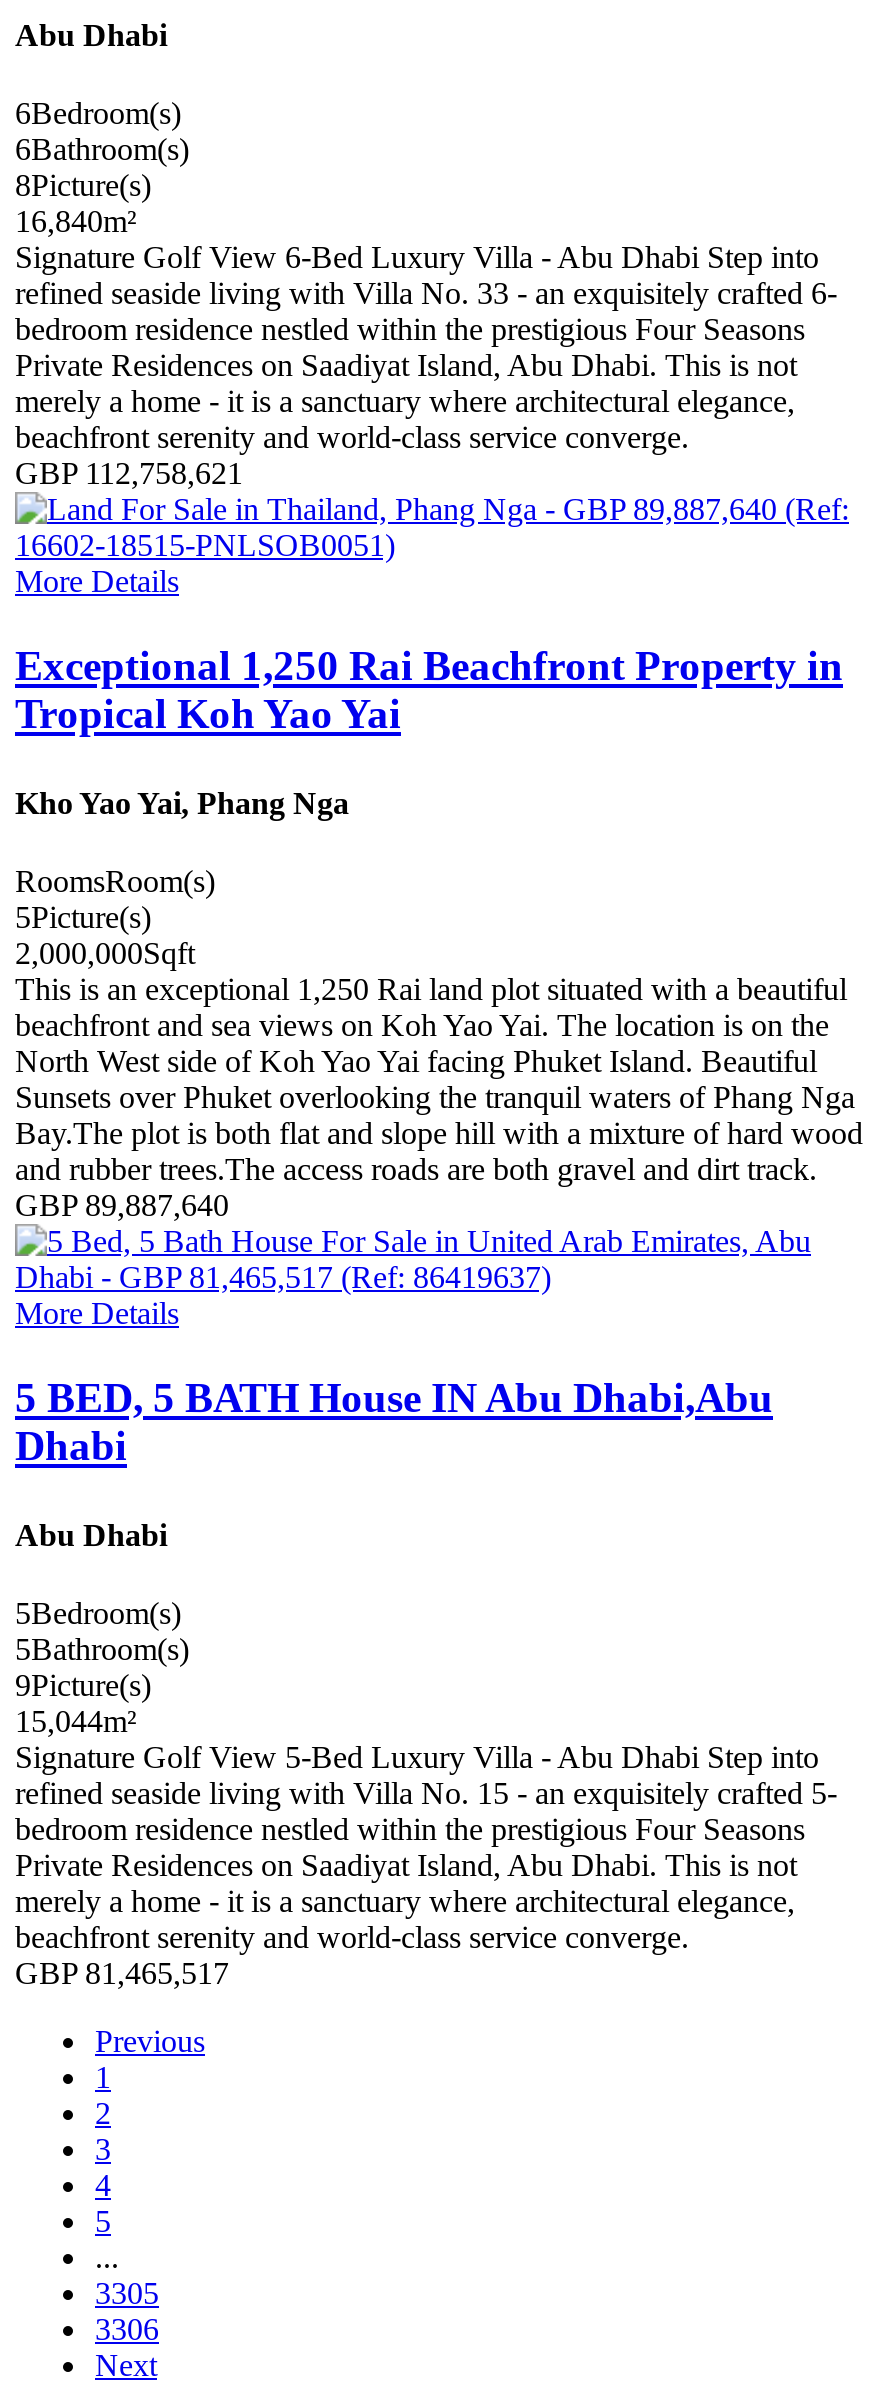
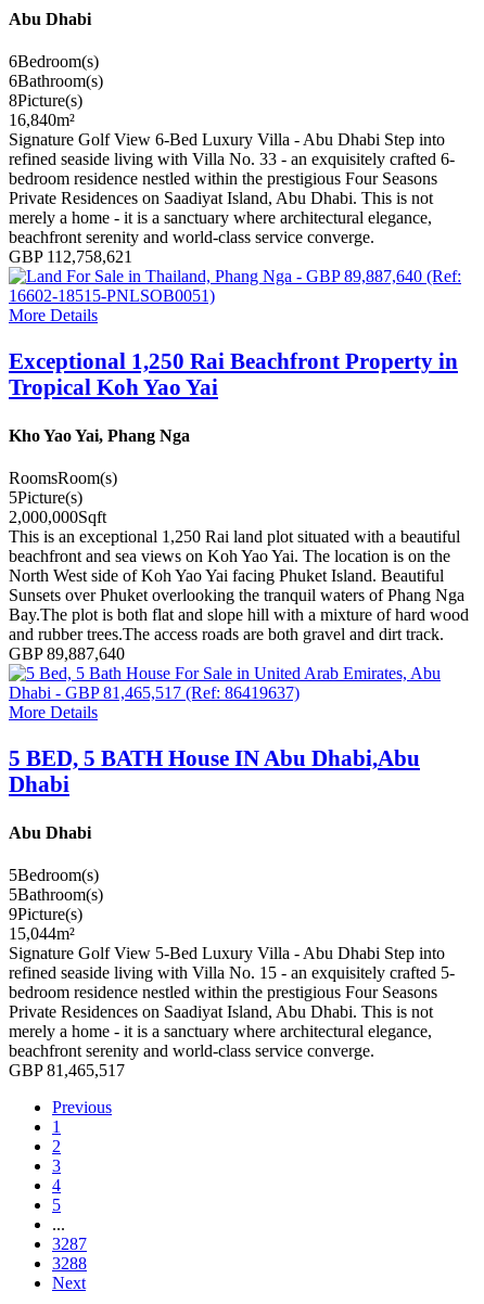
[95,2276,159,2310] 3305 -> [52,1235,87,1253] 3287
[95,2312,159,2346] 3306 -> [52,1254,87,1273] 3288

